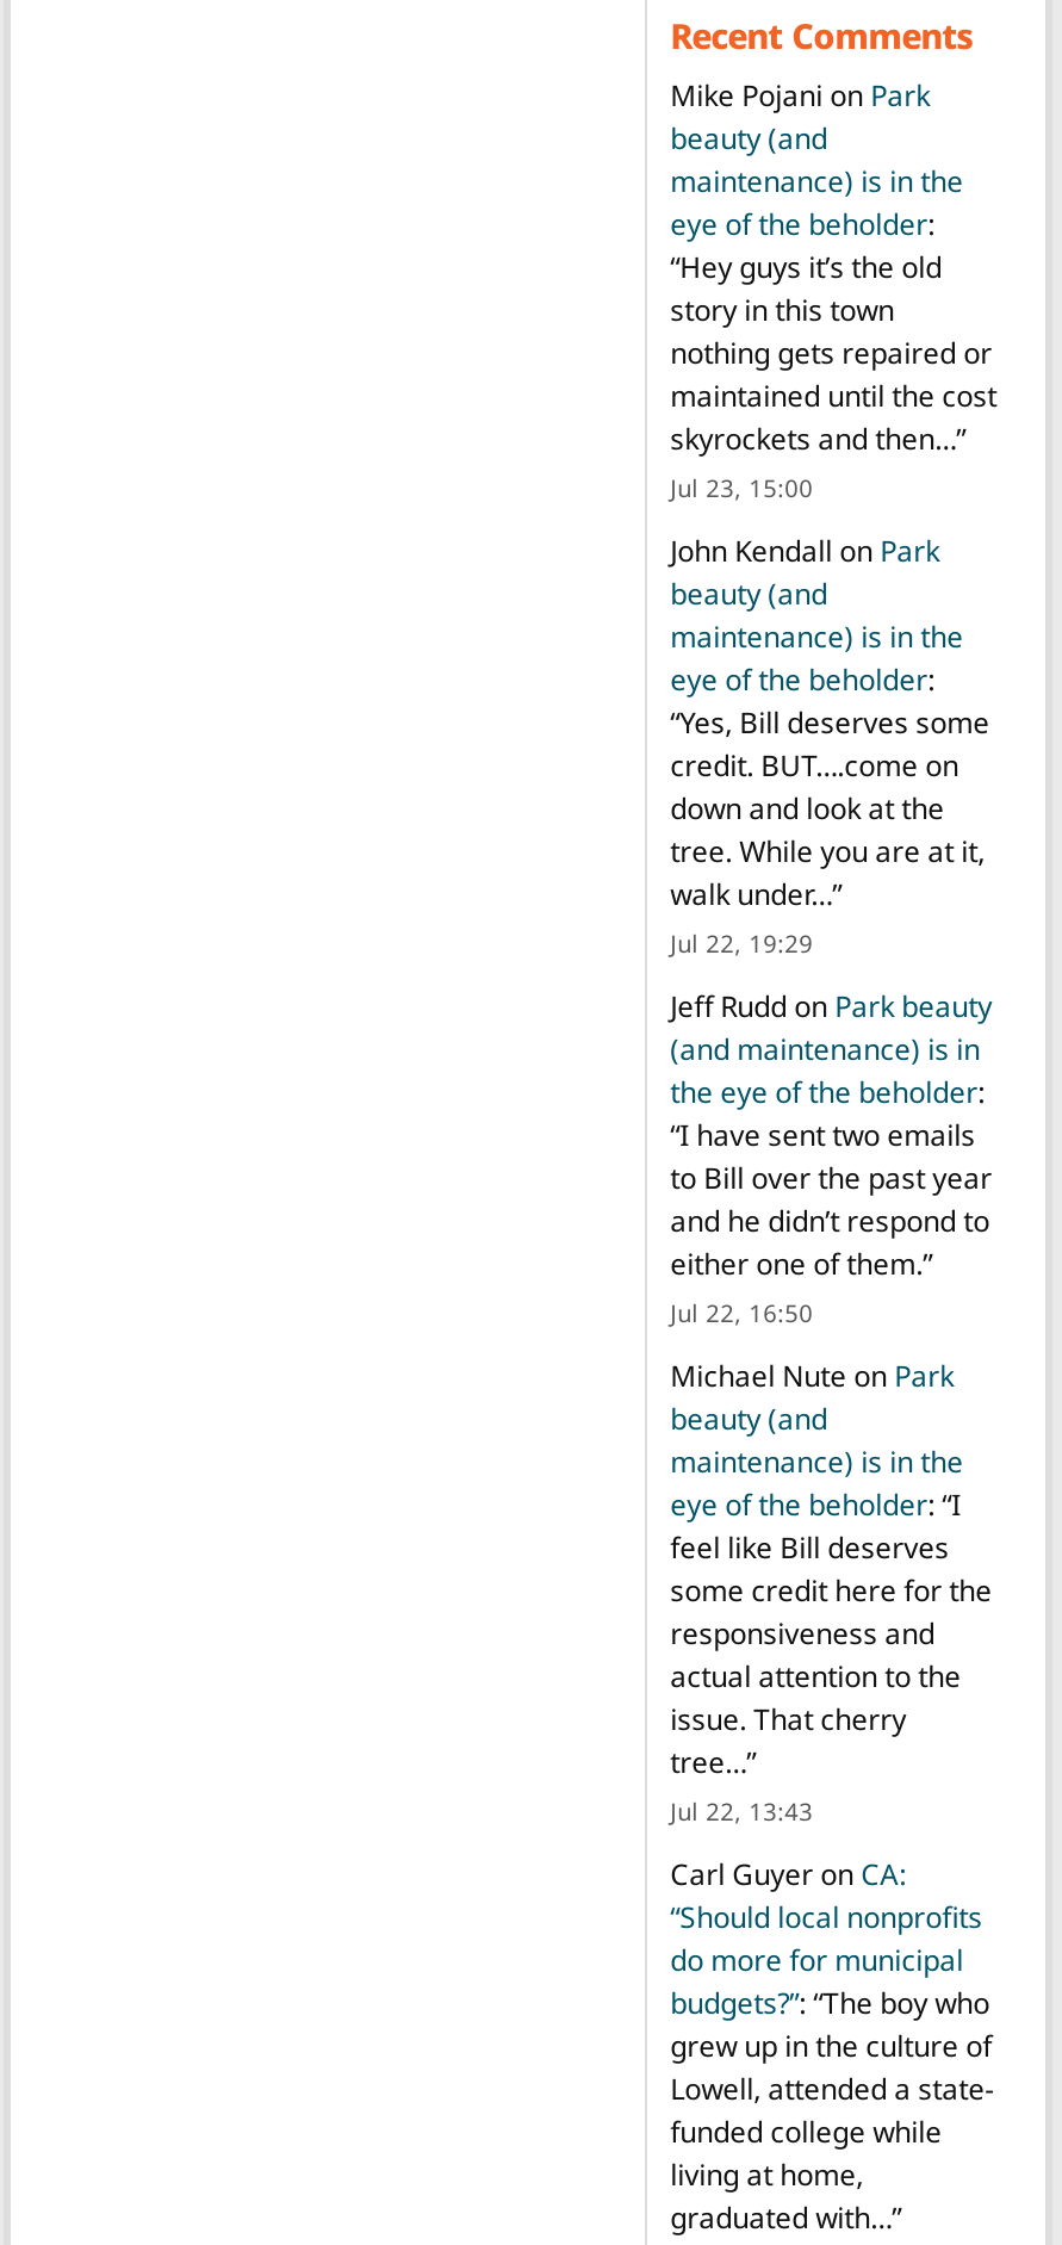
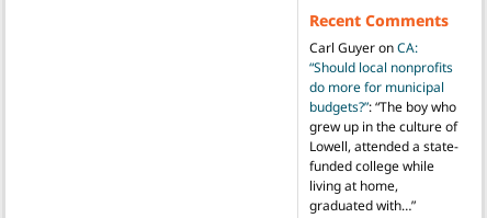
[670,76,997,1829] Mike Pojani on Park | beauty (and | maintenance) is in the | eye of the beholder: | “Hey guys it’s the old | story in this town | nothing gets repaired or | maintained until the cost | skyrockets and then…” | Jul 23, 15:00 | John Kendall on Park | beauty (and | maintenance) is in the | eye of the beholder: | “Yes, Bill deserves some | credit. BUT….come on | down and look at the | tree. While you are at it, | walk under…” | Jul 22, 19:29 | Jeff Rudd on Park beauty | (and maintenance) is in | the eye of the beholder: | “I have sent two emails | to Bill over the past year | and he didn’t respond to | either one of them.” | Jul 22, 16:50 | Michael Nute on Park | beauty (and | maintenance) is in the | eye of the beholder: “I | feel like Bill deserves | some credit here for the | responsiveness and | actual attention to the | issue. That cherry | tree…” | Jul 22, 13:43 -> none

